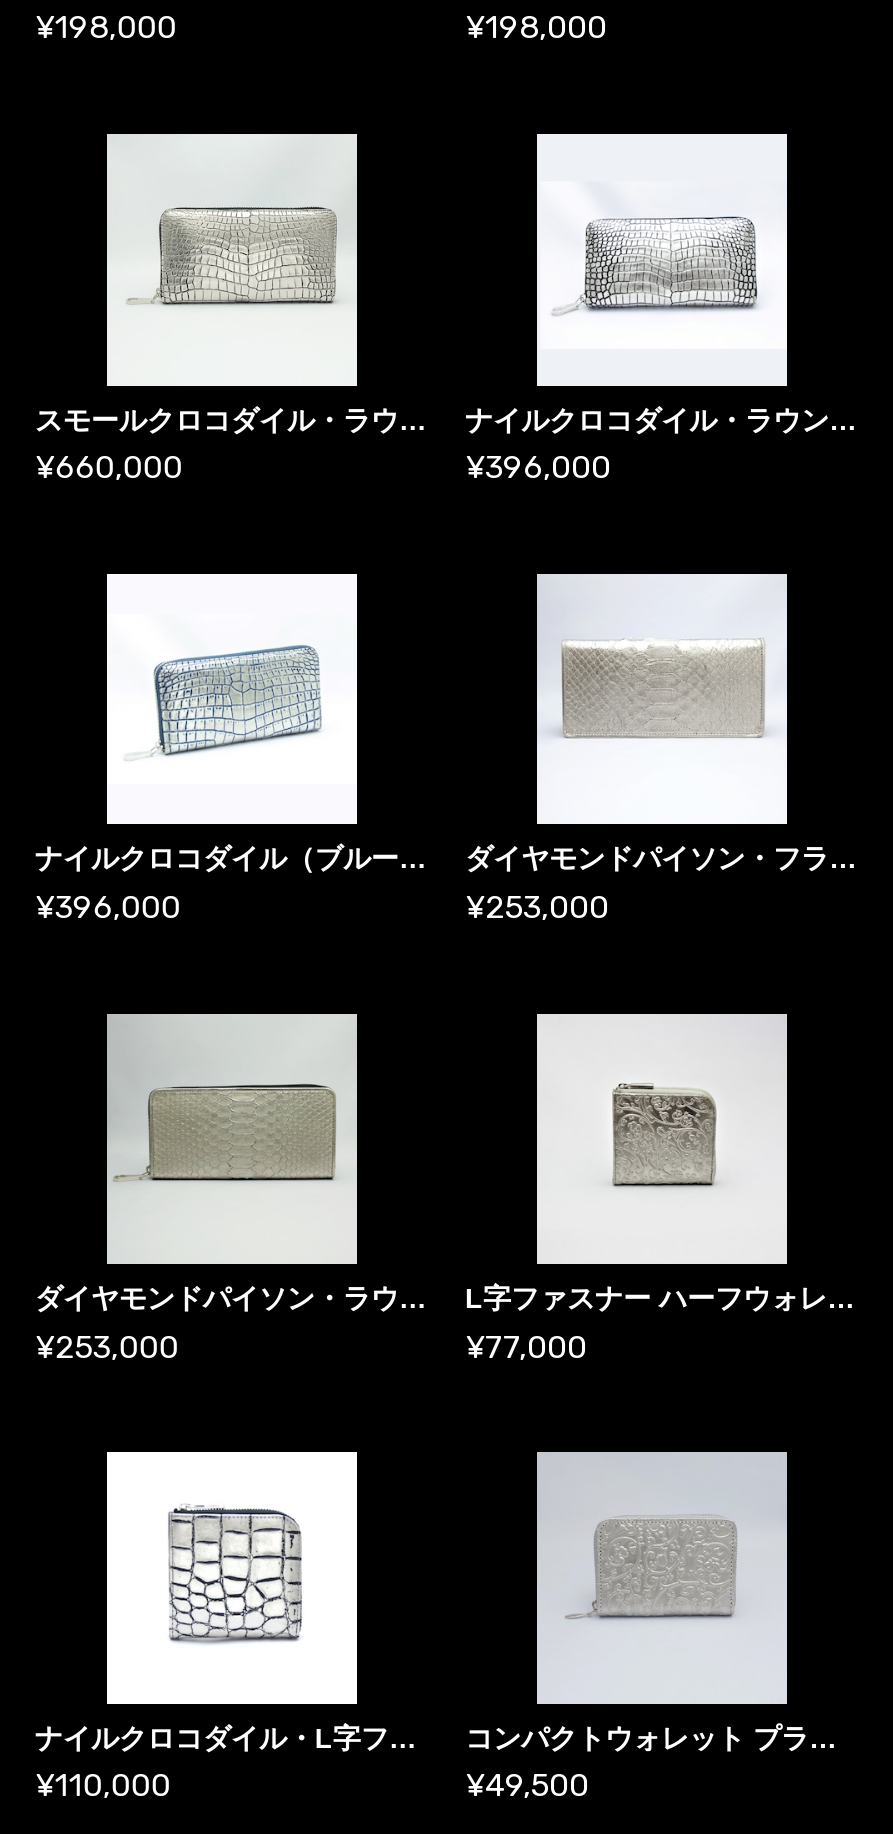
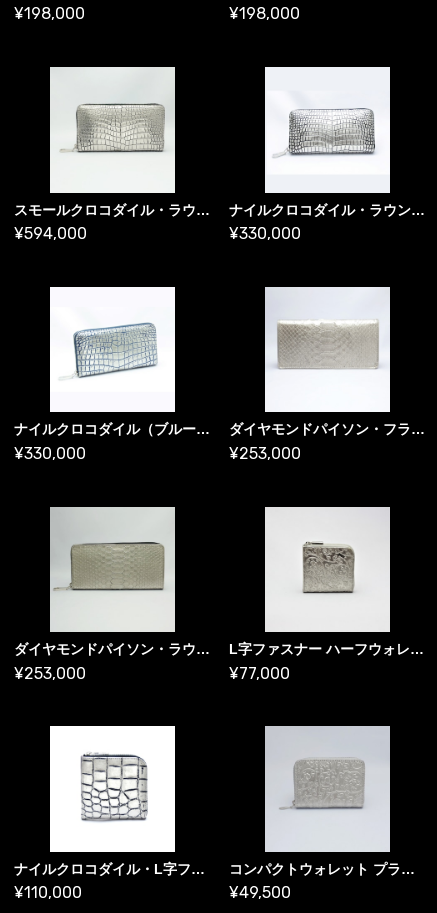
[35,448,183,486] ¥660,000 -> [14,224,87,243] ¥594,000
[465,448,611,486] ¥396,000 -> [229,224,301,243] ¥330,000
[35,888,181,926] ¥396,000 -> [14,444,86,463] ¥330,000

